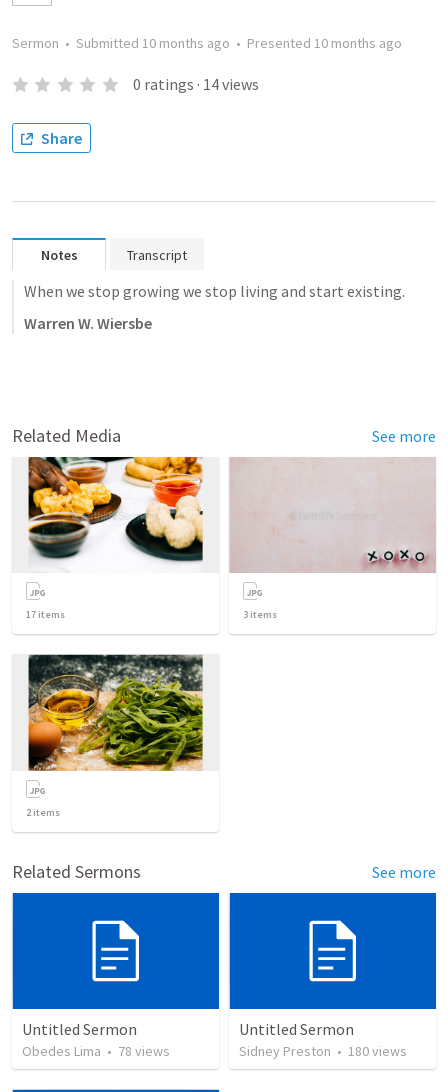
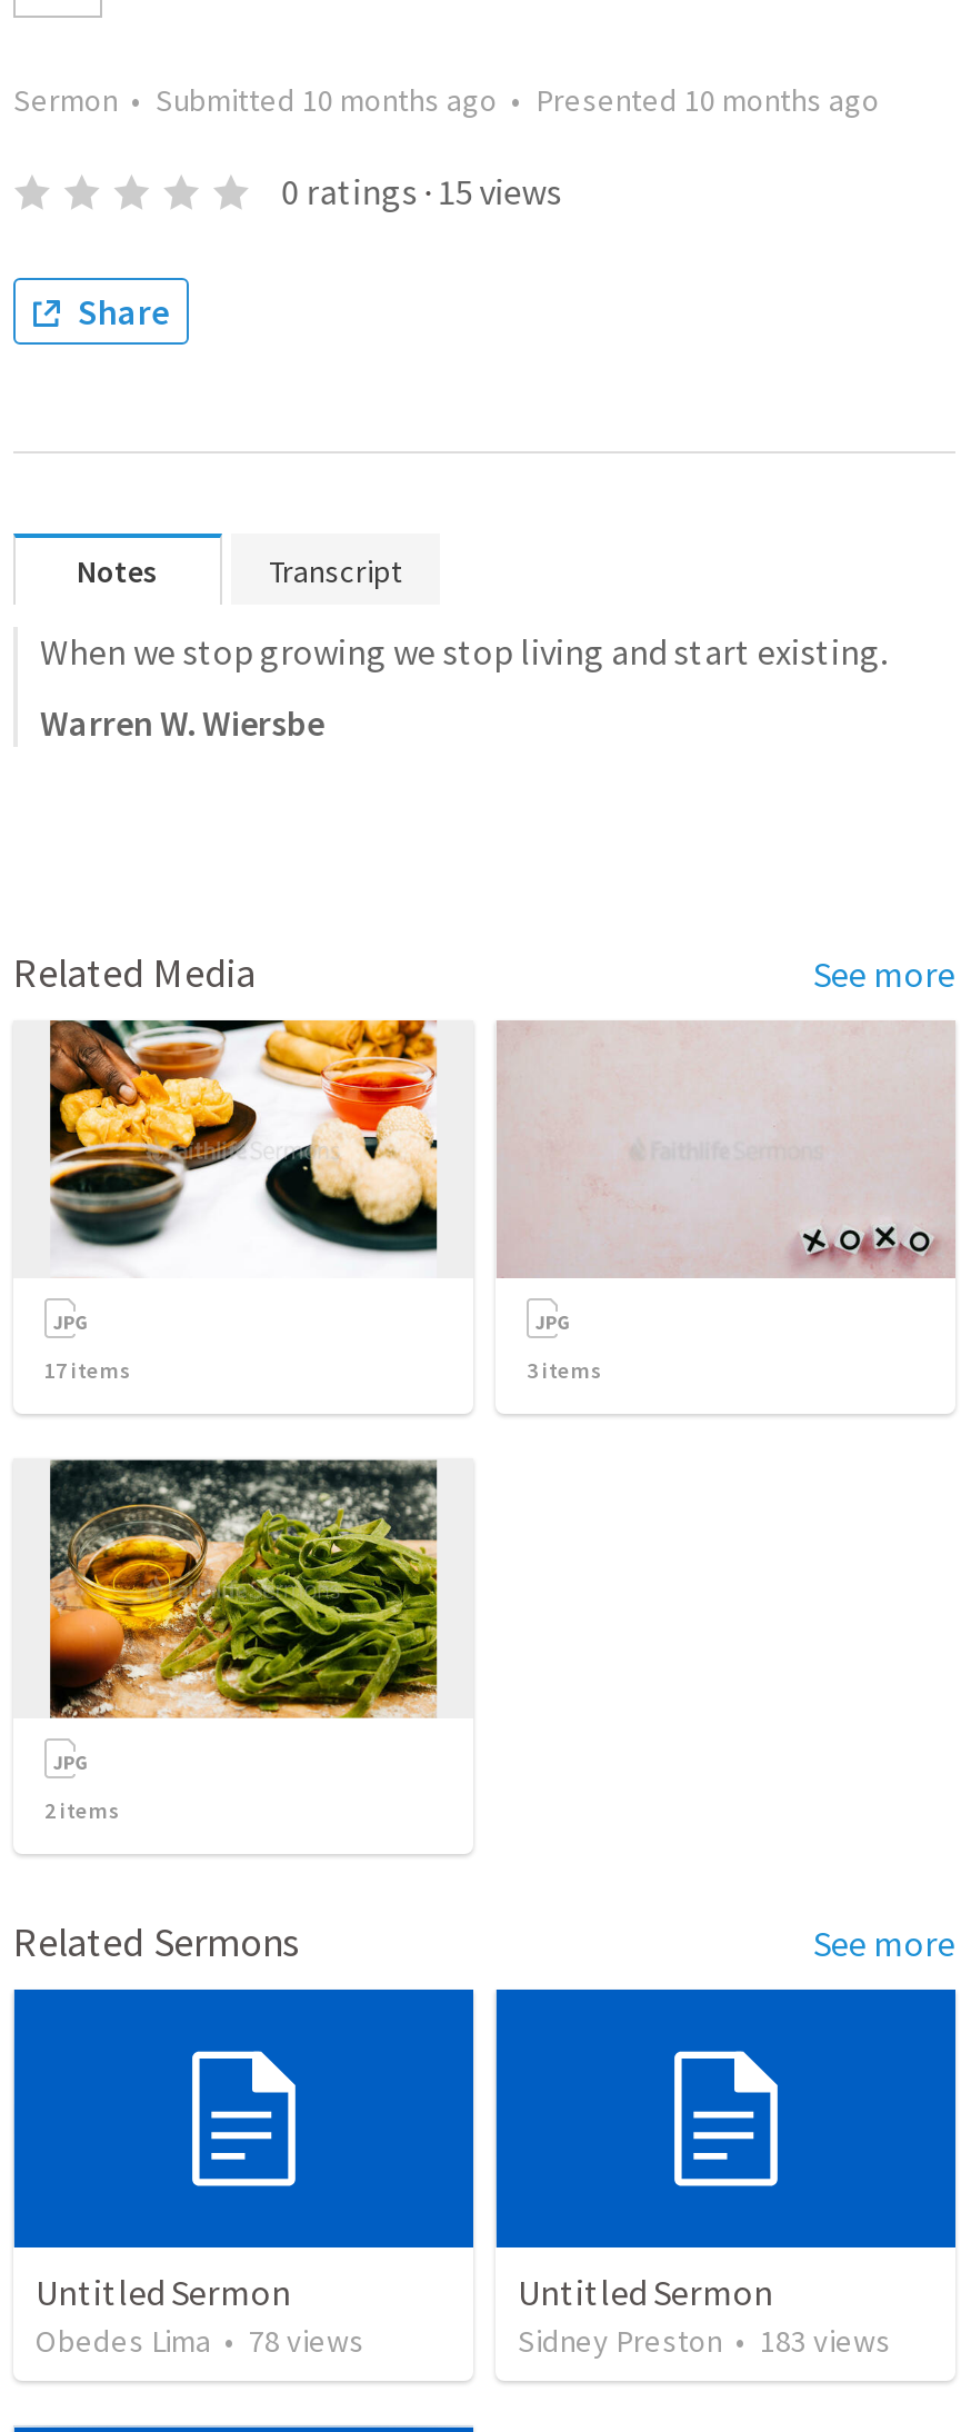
[133,74,259,94] 0 ratings · 14 views -> [282,169,561,213] 0 ratings · 15 views
[239,1042,407,1060] Sidney Preston • 180 views -> [518,2322,891,2362] Sidney Preston • 183 views

